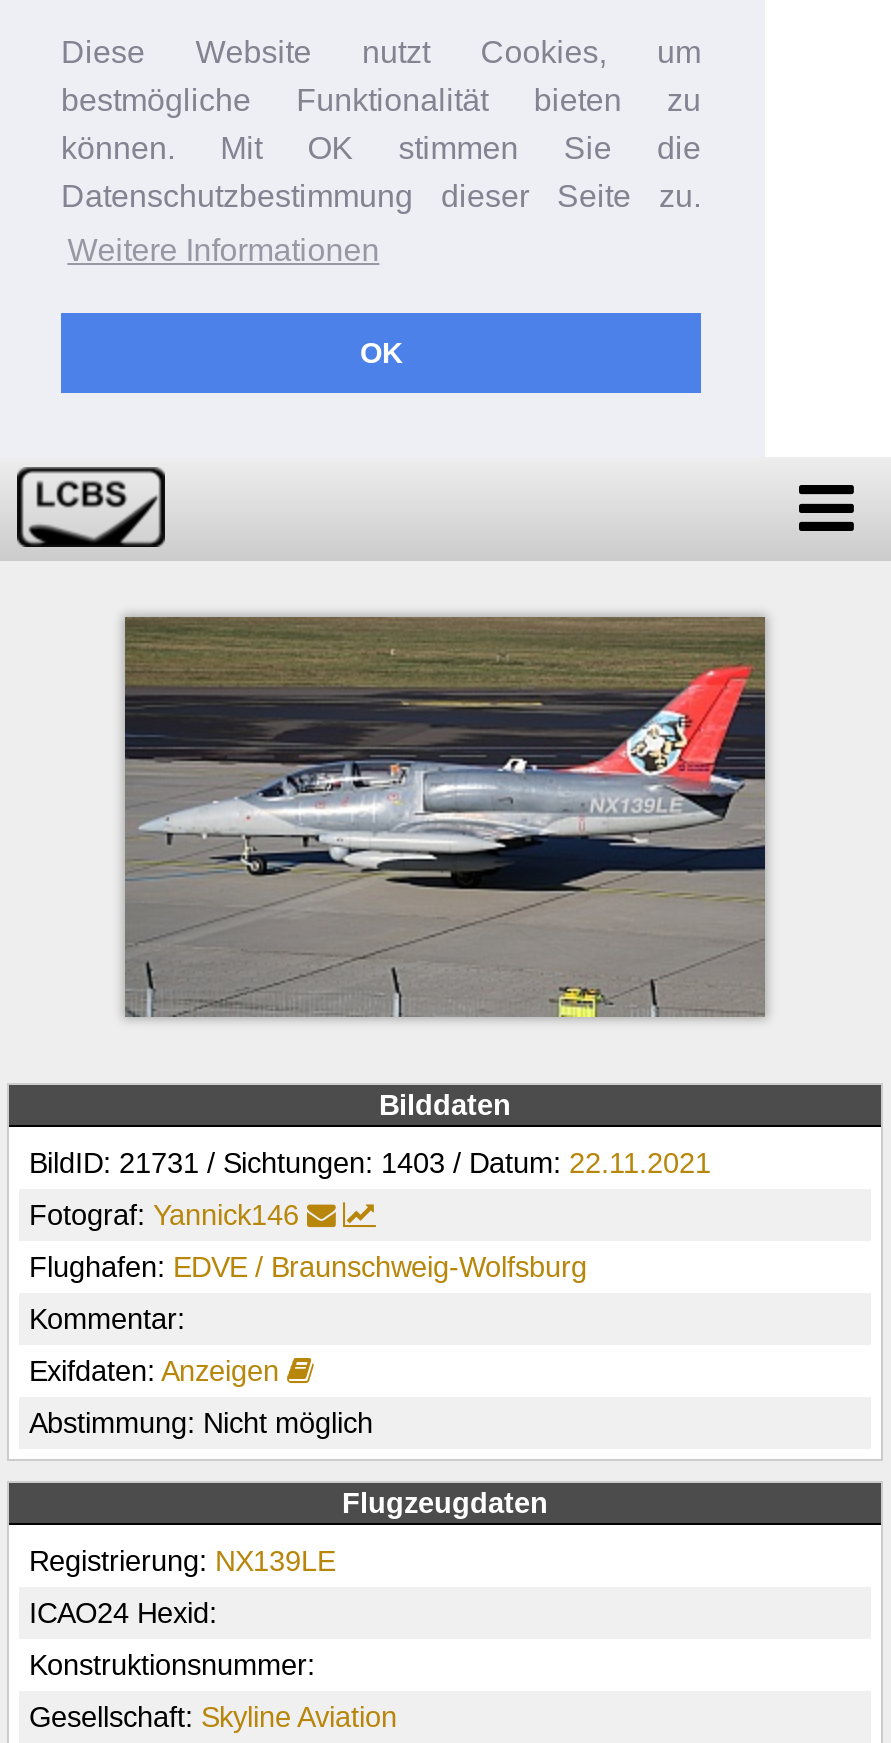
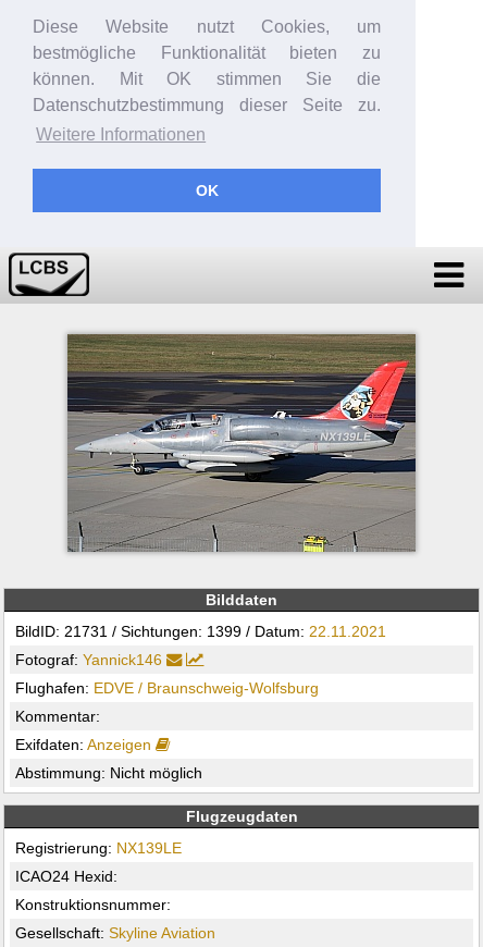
[29,1147,711,1179] BildID: 21731 / Sichtungen: 1403 / Datum: 22.11.2021 -> [15,623,386,640] BildID: 21731 / Sichtungen: 1399 / Datum: 22.11.2021

